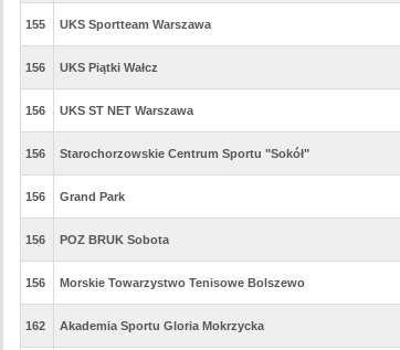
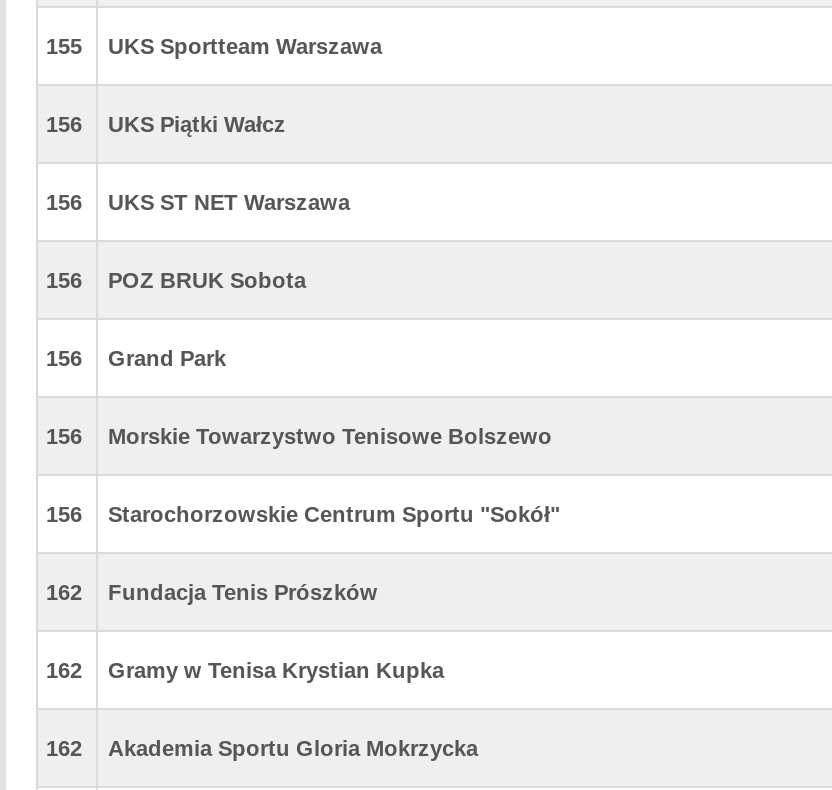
moved [60,147,309,160] -> [108,502,560,526]: Starochorzowskie Centrum Sportu "Sokół"
moved [60,233,169,246] -> [108,268,306,292]: POZ BRUK Sobota
moved [60,276,305,289] -> [108,424,552,448]: Morskie Towarzystwo Tenisowe Bolszewo
none -> [46,580,444,682] 162 | Fundacja Tenis Prószków | 162 | Gramy w Tenisa Krystian Kupka

